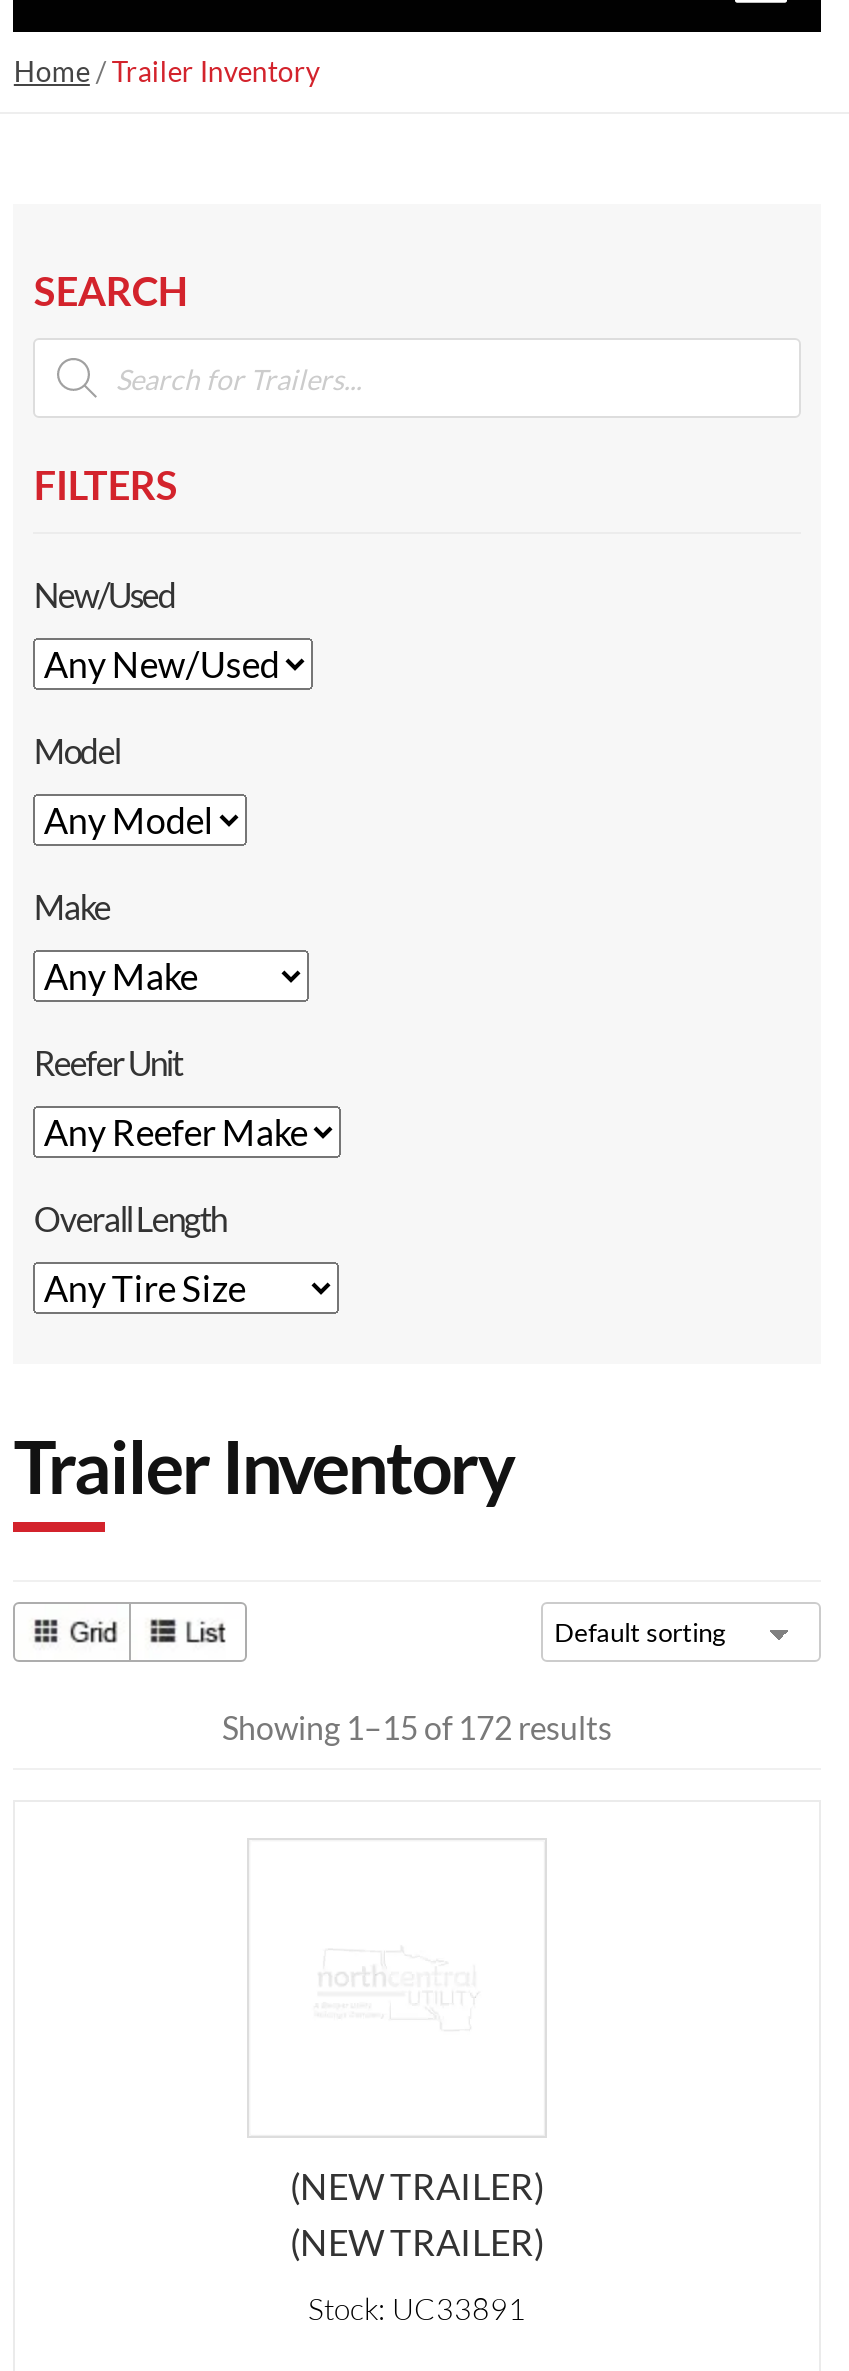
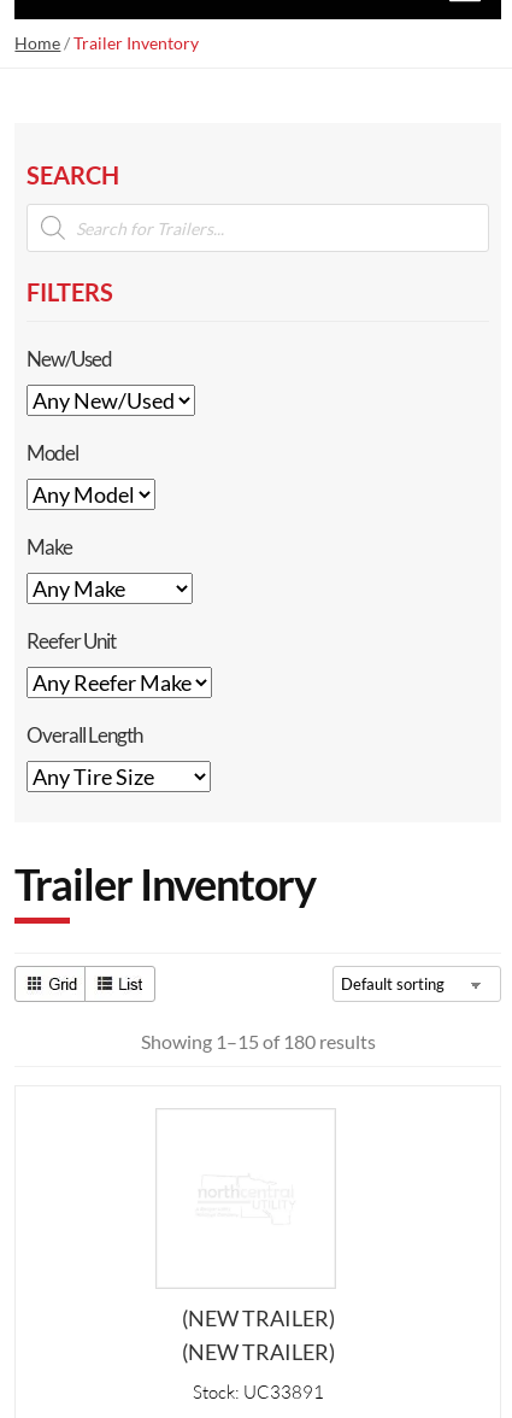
[222,1708,612,1746] Showing 1–15 of 172 results -> [140,1030,375,1053] Showing 1–15 of 180 results

